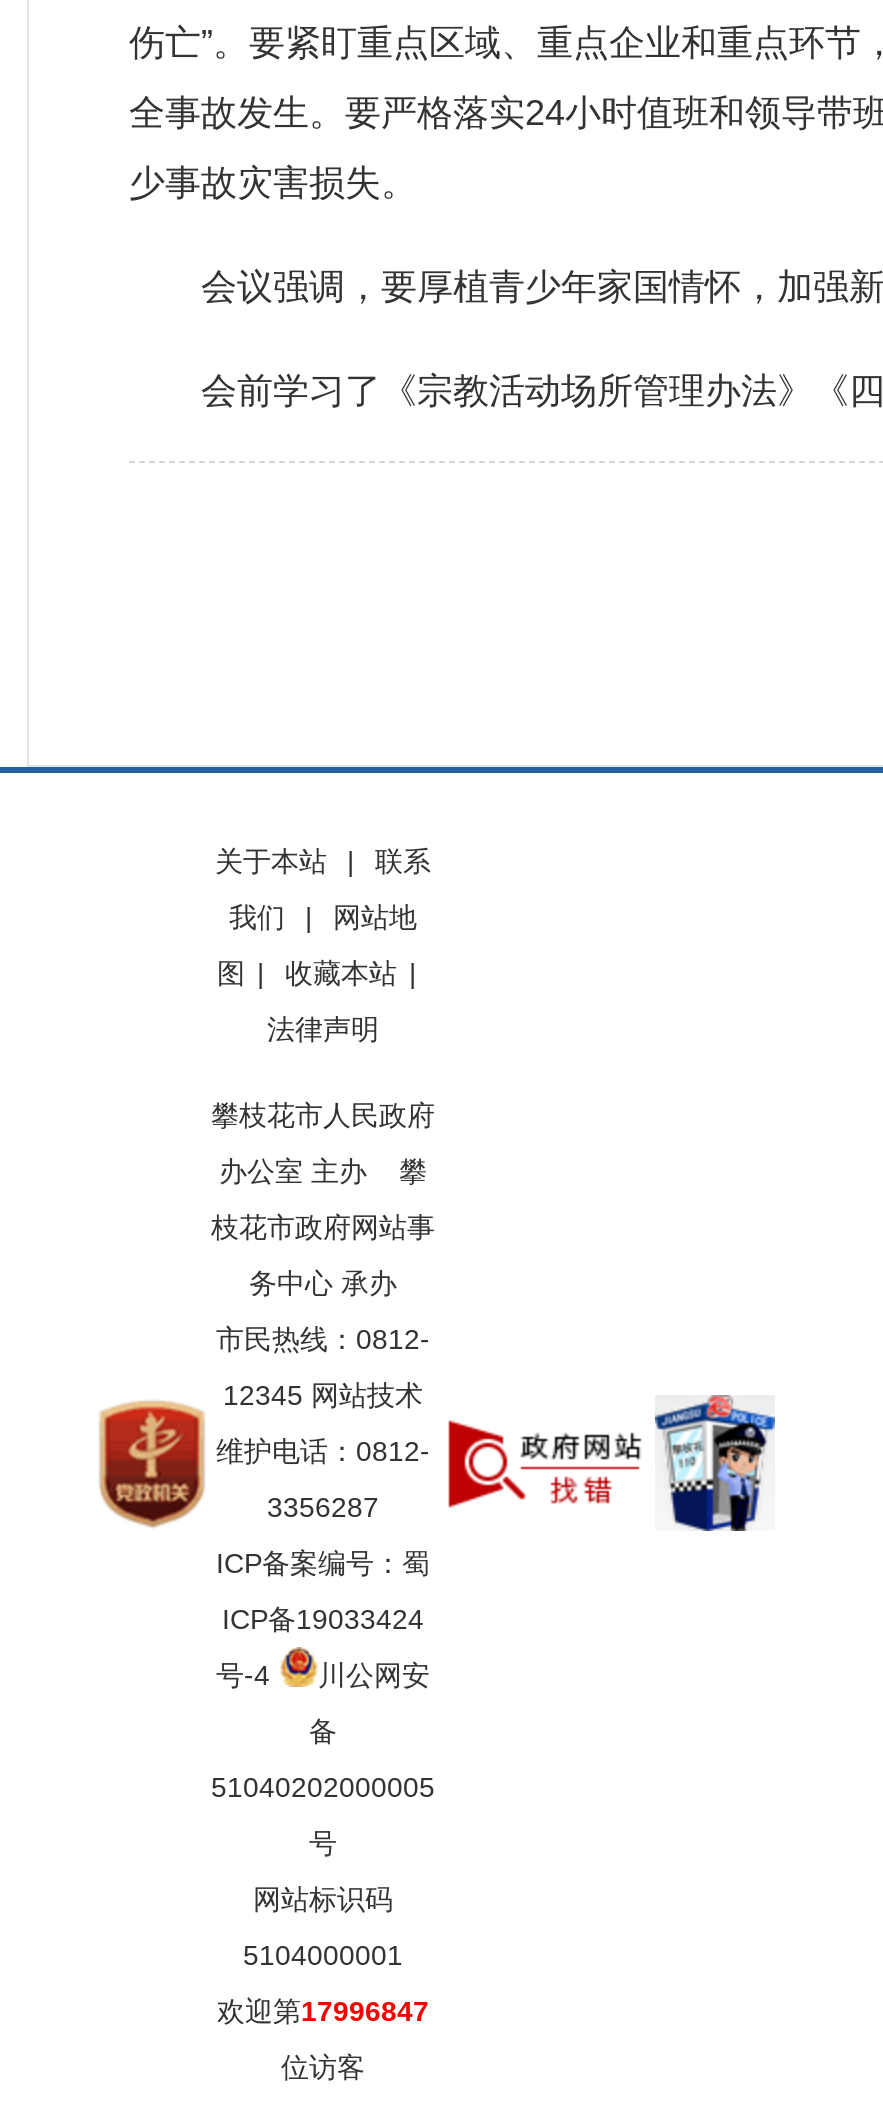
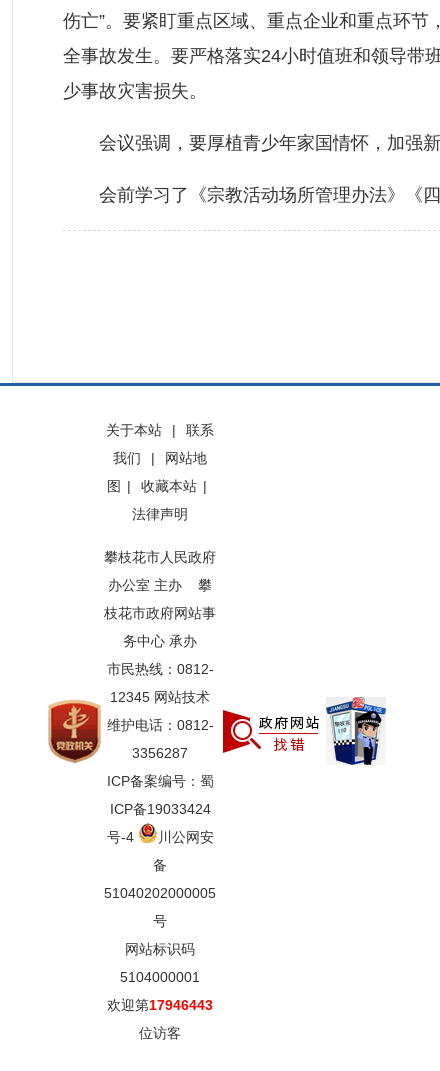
[217,1995,429,2027] 欢迎第17996847 -> [107,997,213,1013] 欢迎第17946443

